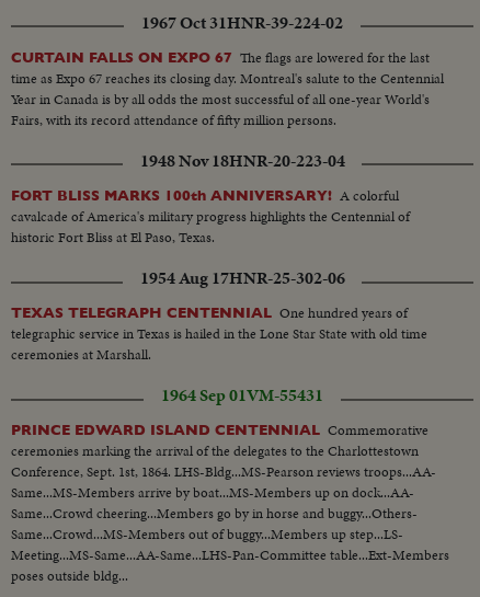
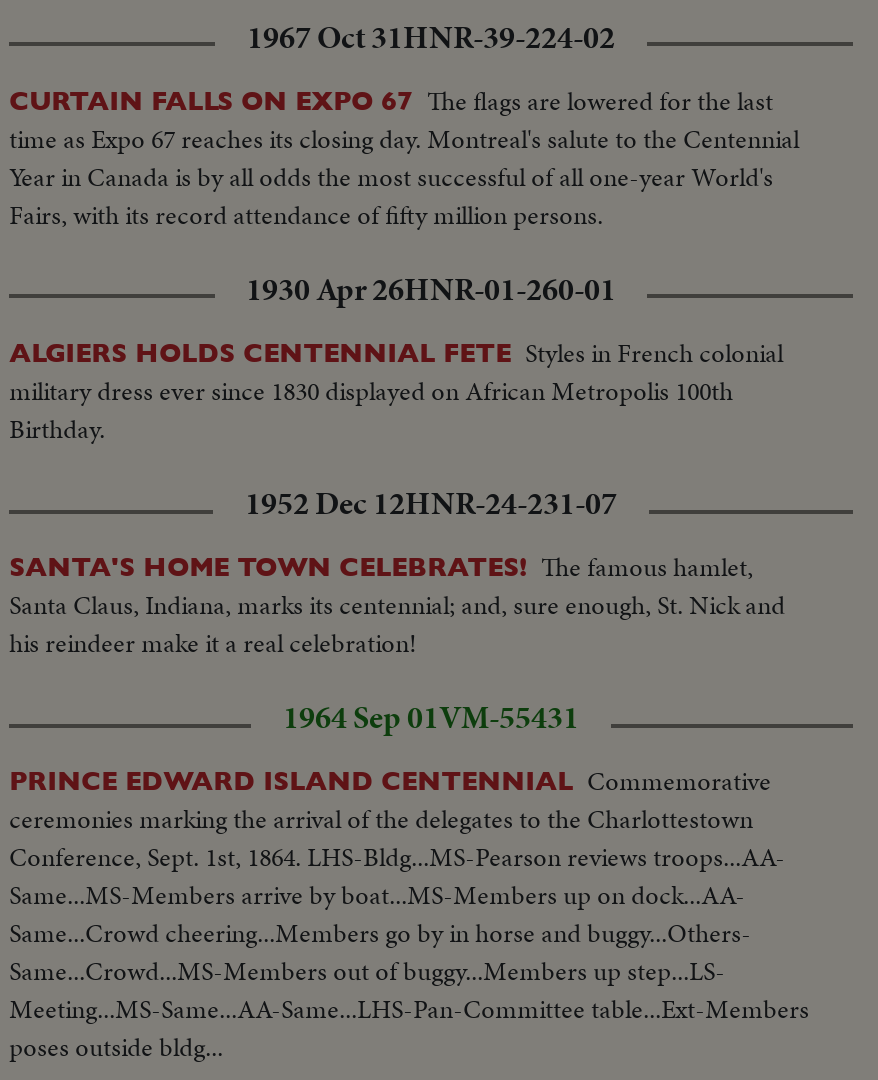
[140,149,345,173] 1948 Nov 18HNR-20-223-04 -> [246,269,616,313] 1930 Apr 26HNR-01-260-01
[11,185,410,248] FORT BLISS MARKS 100th ANNIVERSARY! A colorful | cavalcade of America's military progress highlights the Centennial of | historic Fort Bliss at El Paso, Texas. -> [9,335,783,449] ALGIERS HOLDS CENTENNIAL FETE Styles in French colonial | military dress ever since 1830 displayed on African Metropolis 100th | Birthday.
[140,267,345,291] 1954 Aug 17HNR-25-302-06 -> [245,483,617,527] 1952 Dec 12HNR-24-231-07
[11,303,428,365] TEXAS TELEGRAPH CENTENNIAL One hundred years of | telegraphic service in Texas is hailed in the Lone Star State with old time | ceremonies at Marshall. -> [9,549,785,663] SANTA'S HOME TOWN CELEBRATES! The famous hamlet, | Santa Claus, Indiana, marks its centennial; and, sure enough, St. Nick and | his reindeer make it a real celebration!

